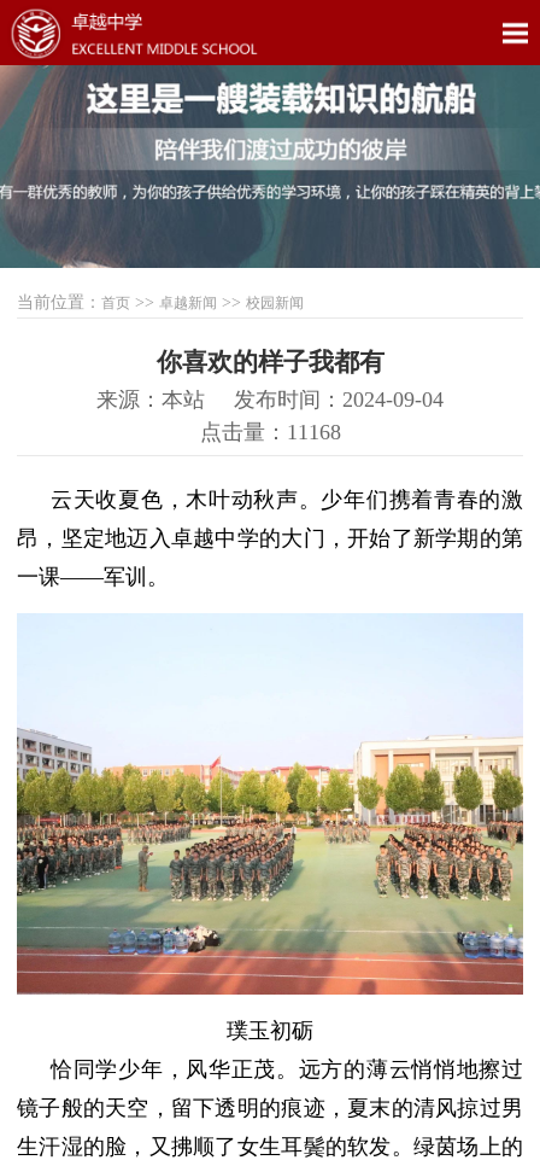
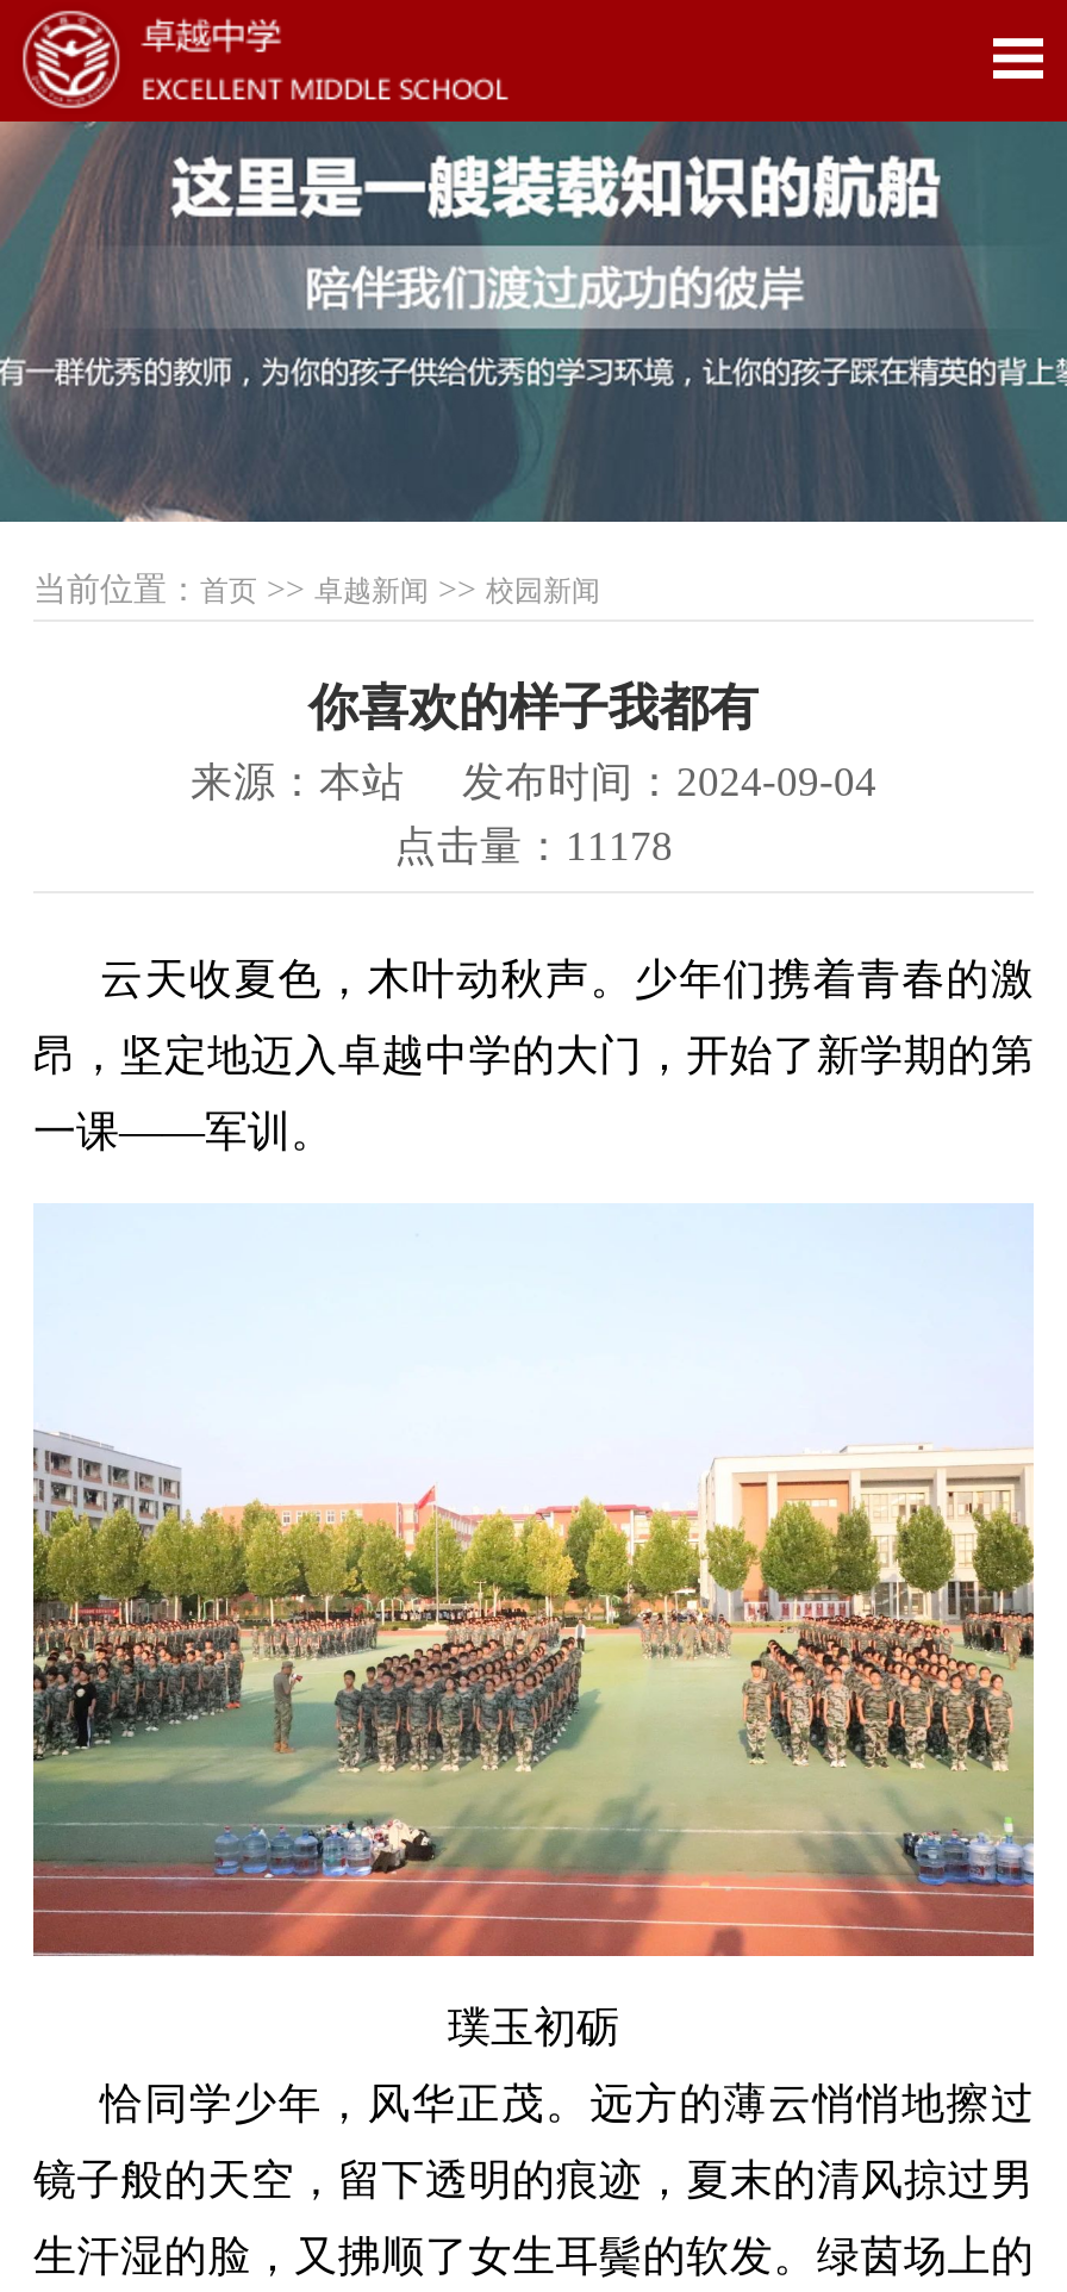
[199,420,341,444] 点击量：11168 -> [394,822,673,870] 点击量：11178

